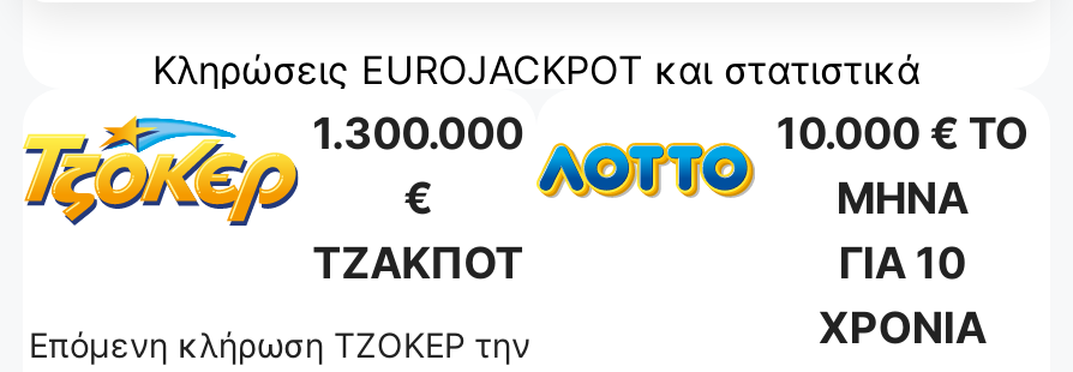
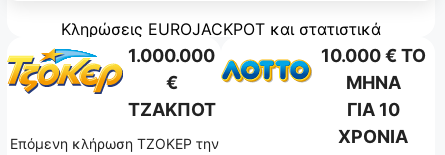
[312,107,524,157] 1.300.000 -> [128,44,215,65] 1.000.000

